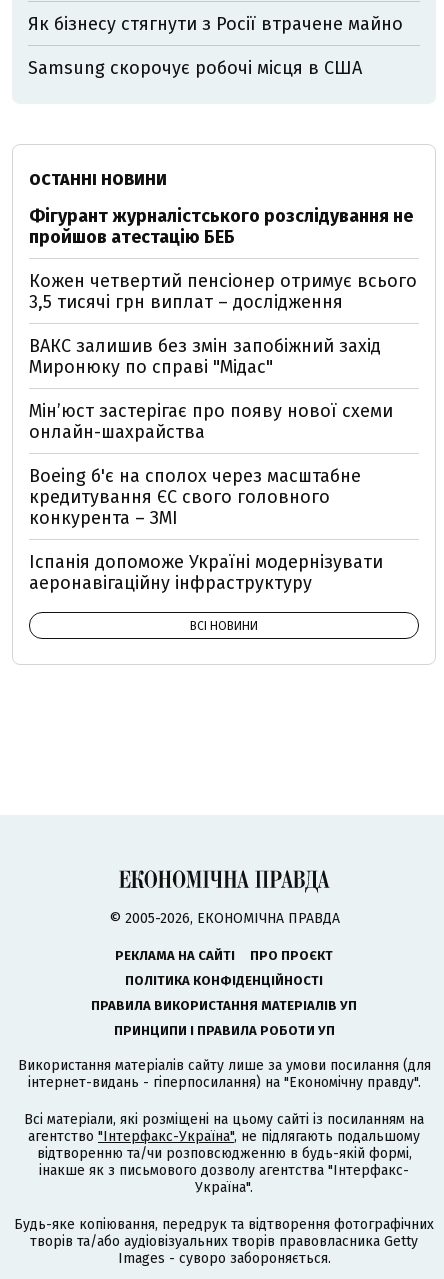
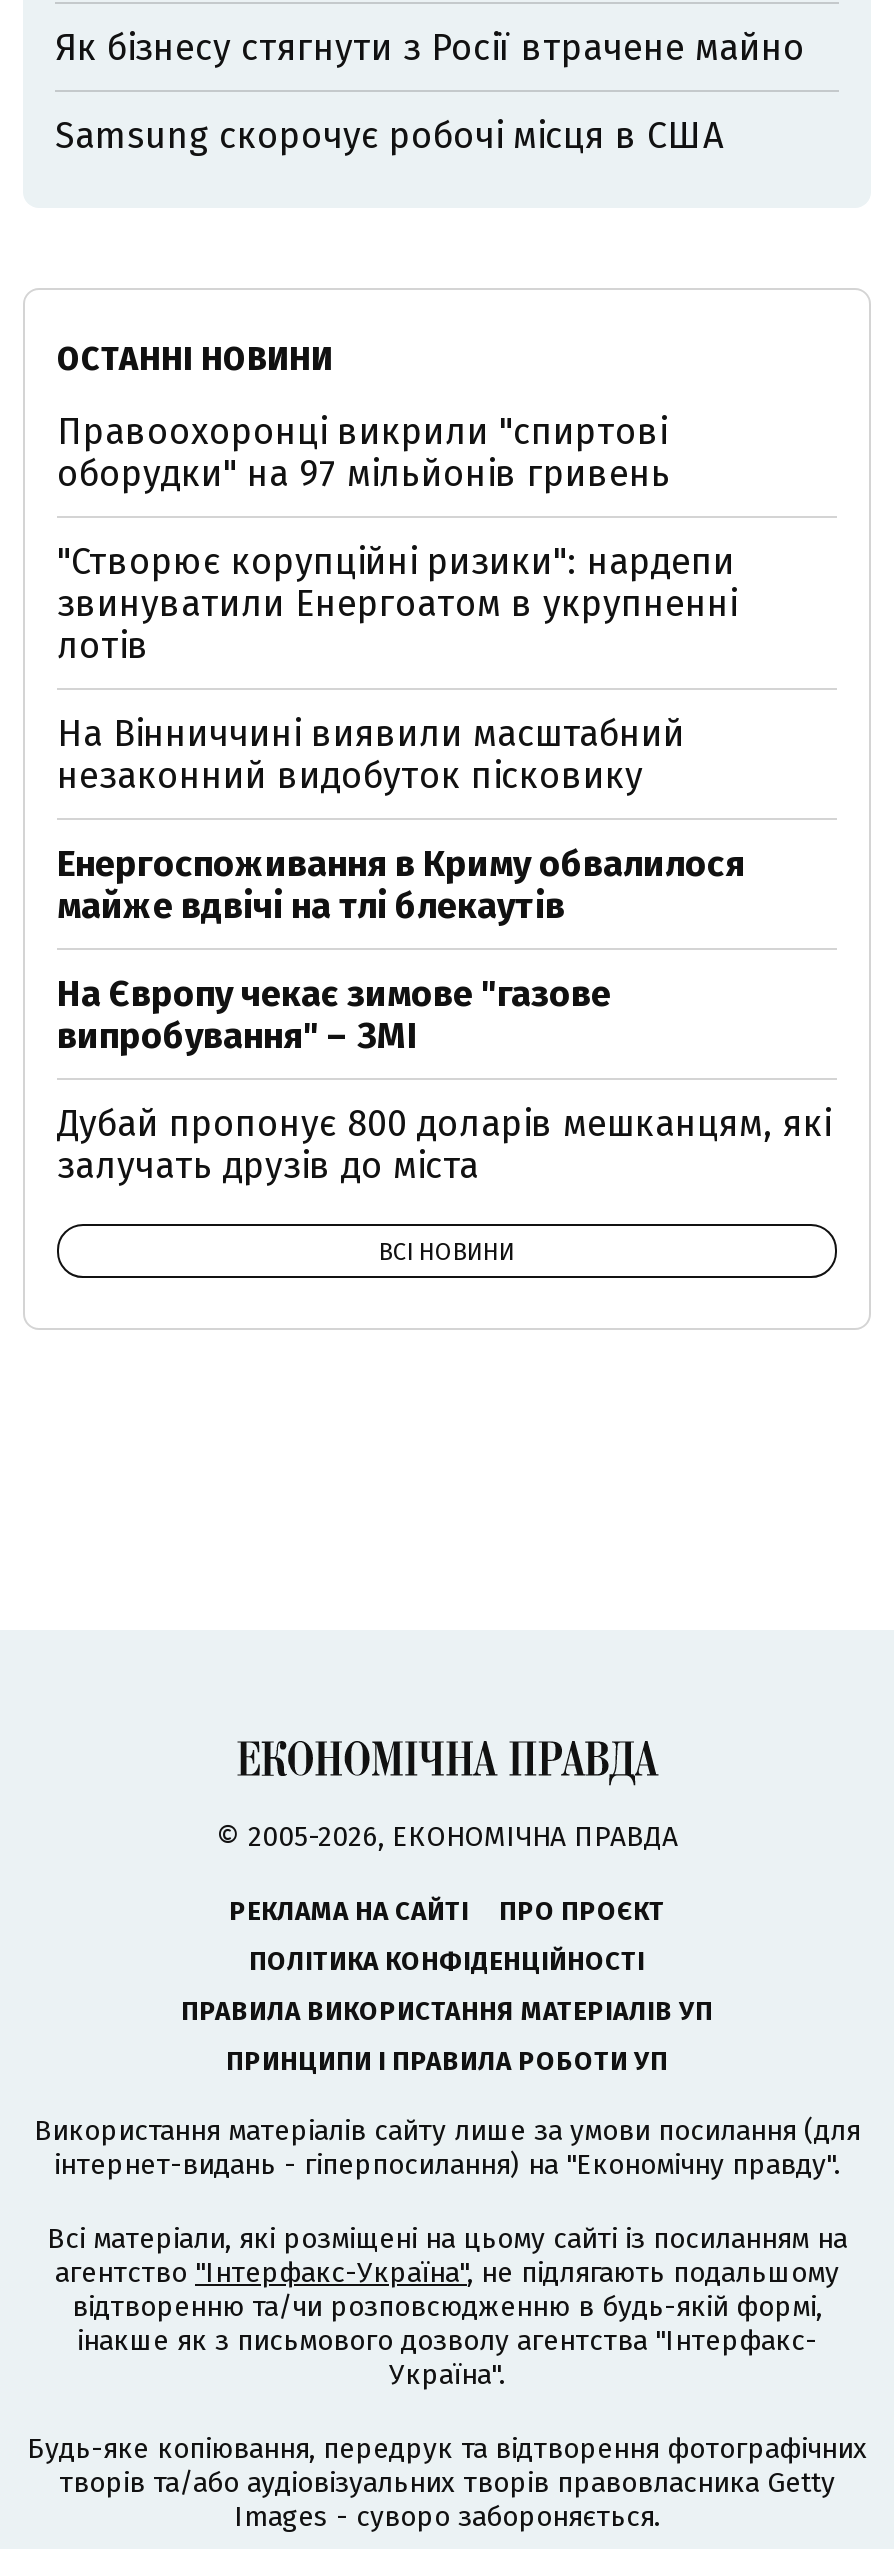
[29,205,413,248] Фігурант журналістського розслідування не | пройшов атестацію БЕБ -> [57,410,671,496] Правоохоронці викрили "спиртові | оборудки" на 97 мільйонів гривень
[29,270,417,313] Кожен четвертий пенсіонер отримує всього | 3,5 тисячі грн виплат – дослідження -> [57,540,737,668] "Створює корупційні ризики": нардепи | звинуватили Енергоатом в укрупненні | лотів
[29,335,381,378] ВАКС залишив без змін запобіжний захід | Миронюку по справі "Мідас" -> [57,712,685,798] На Вінниччині виявили масштабний | незаконний видобуток пісковику
[29,400,393,443] Мін’юст застерігає про появу нової схеми | онлайн-шахрайства -> [57,842,745,928] Енергоспоживання в Криму обвалилося | майже вдвічі на тлі блекаутів
[29,465,361,529] Boeing б'є на сполох через масштабне | кредитування ЄС свого головного | конкурента – ЗМІ -> [57,972,611,1058] На Європу чекає зимове "газове | випробування" – ЗМІ
[29,551,383,594] Іспанія допоможе Україні модернізувати | аеронавігаційну інфраструктуру -> [57,1102,831,1188] Дубай пропонує 800 доларів мешканцям, які | залучать друзів до міста

